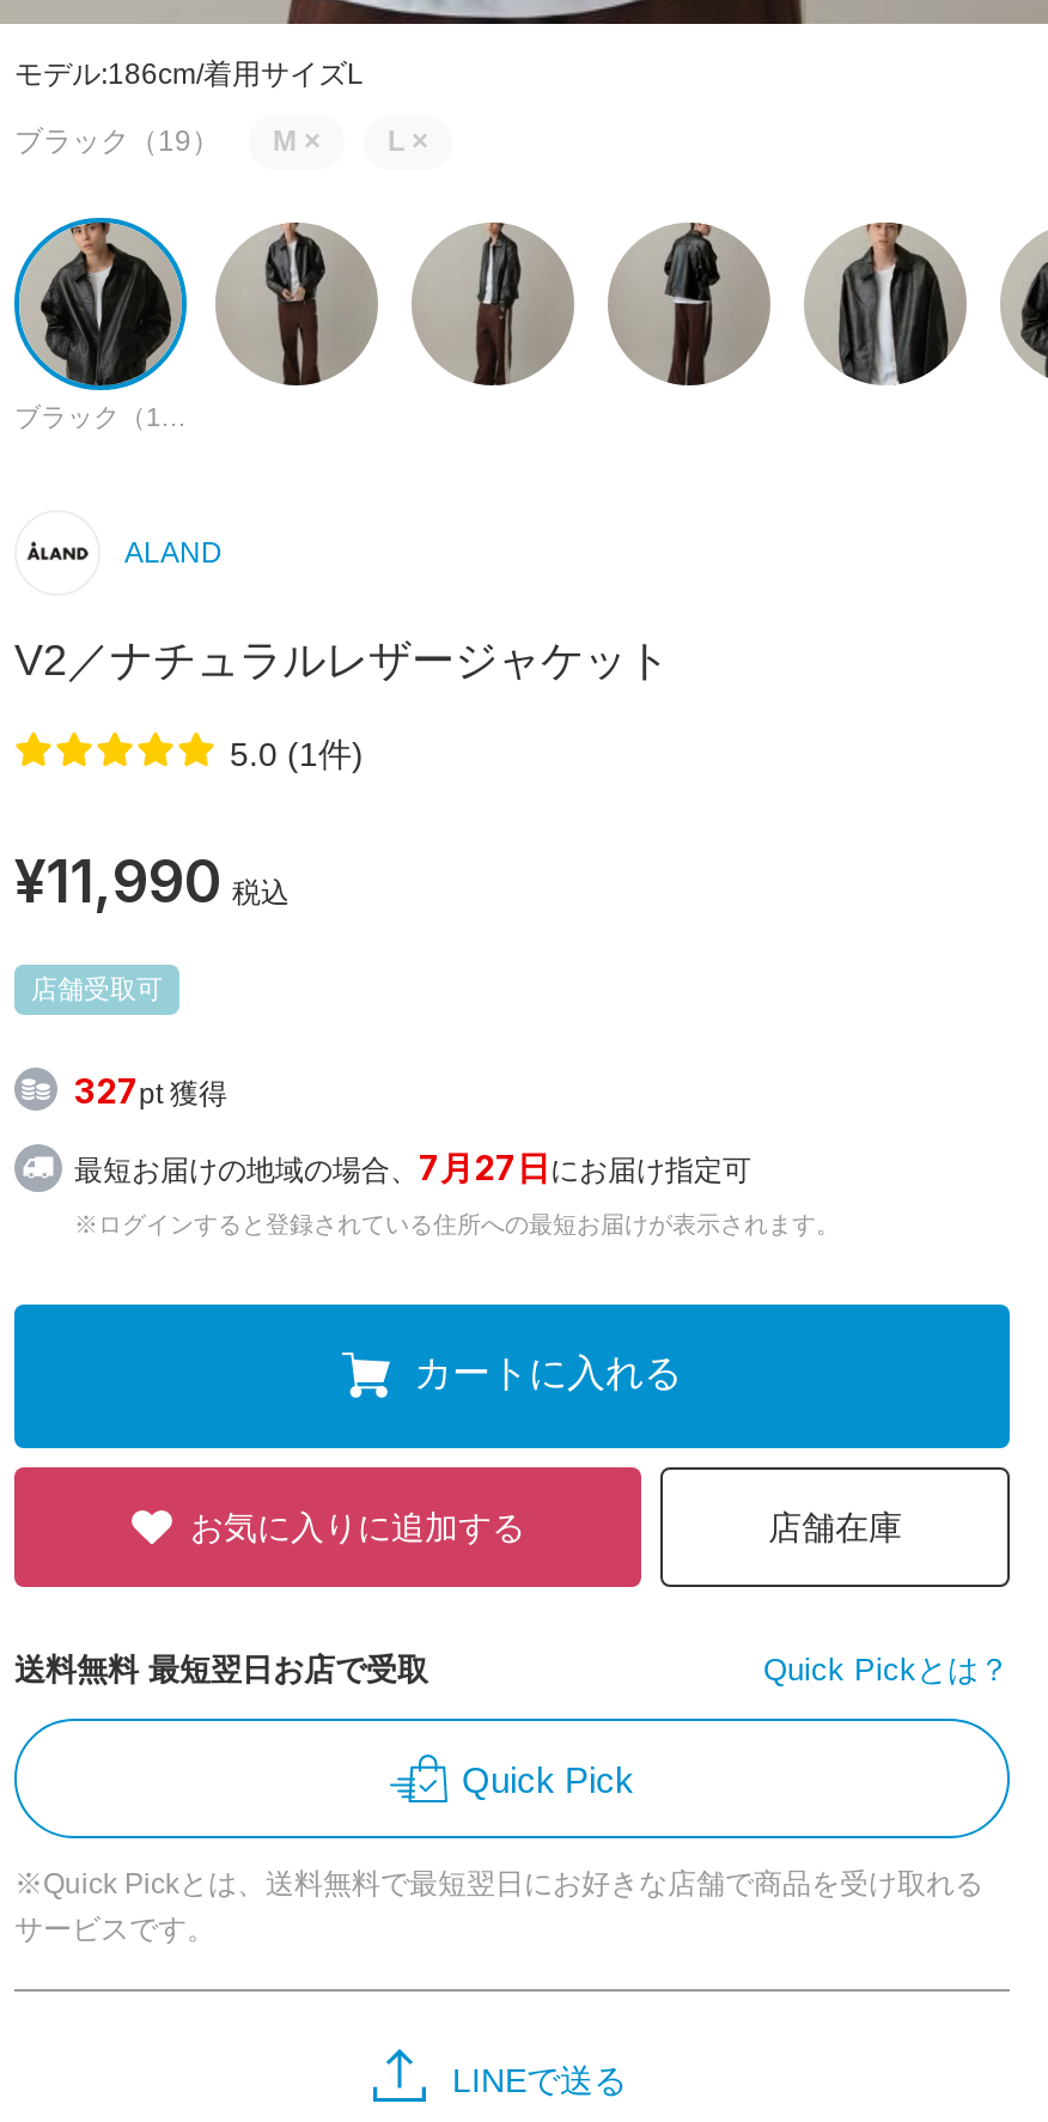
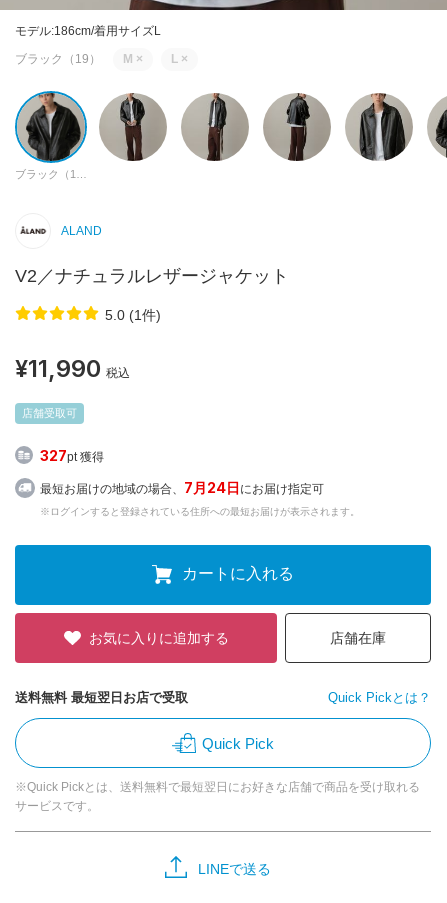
[74,1146,751,1186] 最短お届けの地域の場合、7月27日にお届け指定可 -> [40,479,324,496] 最短お届けの地域の場合、7月24日にお届け指定可

